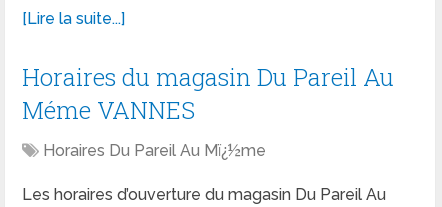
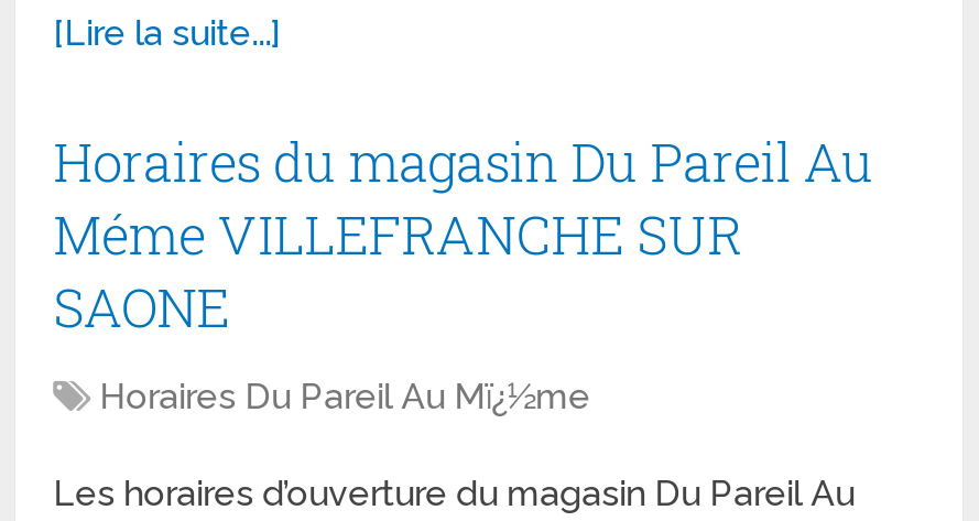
[22,94,195,126] Méme VANNES -> [53,200,742,343] Méme VILLEFRANCHE SUR | SAONE

